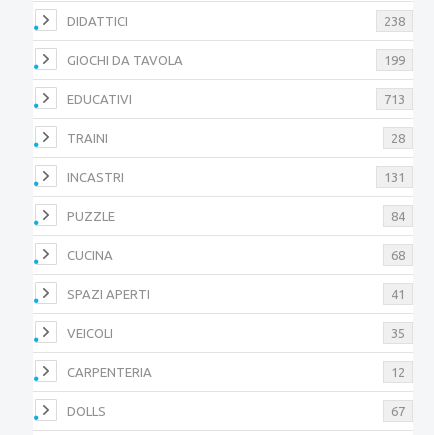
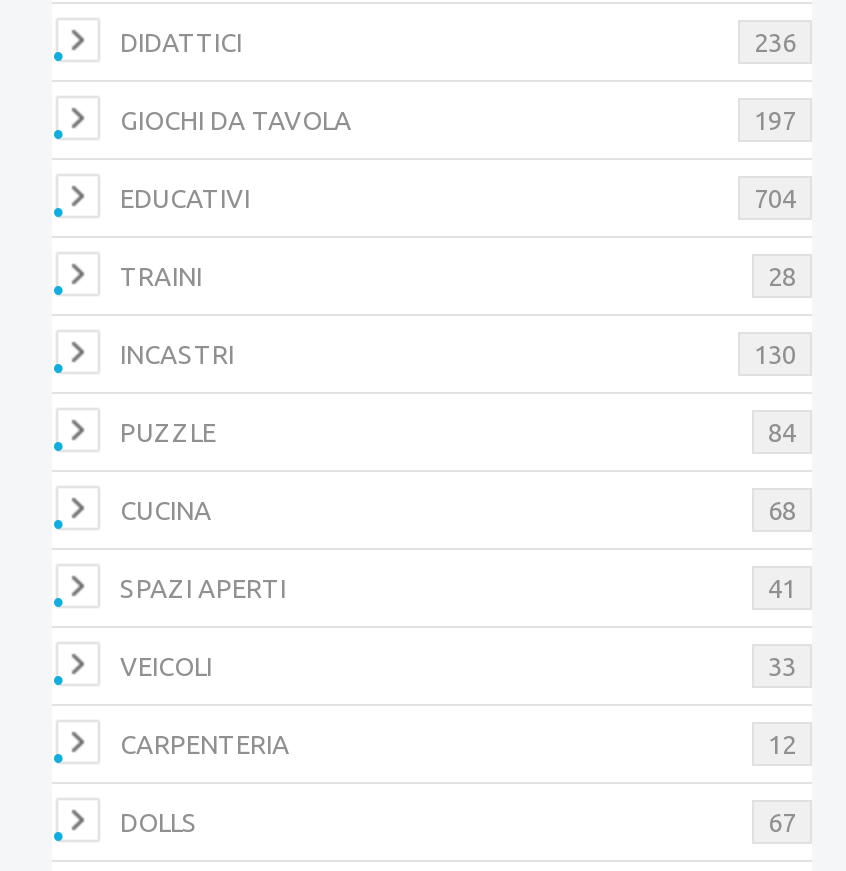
[384,14,405,28] 238 -> [754,29,796,57] 236
[384,53,405,67] 199 -> [754,107,796,135] 197
[384,92,405,106] 713 -> [754,185,796,213] 704
[384,170,405,184] 131 -> [754,341,796,369] 130
[391,326,405,340] 35 -> [768,653,796,681] 33

